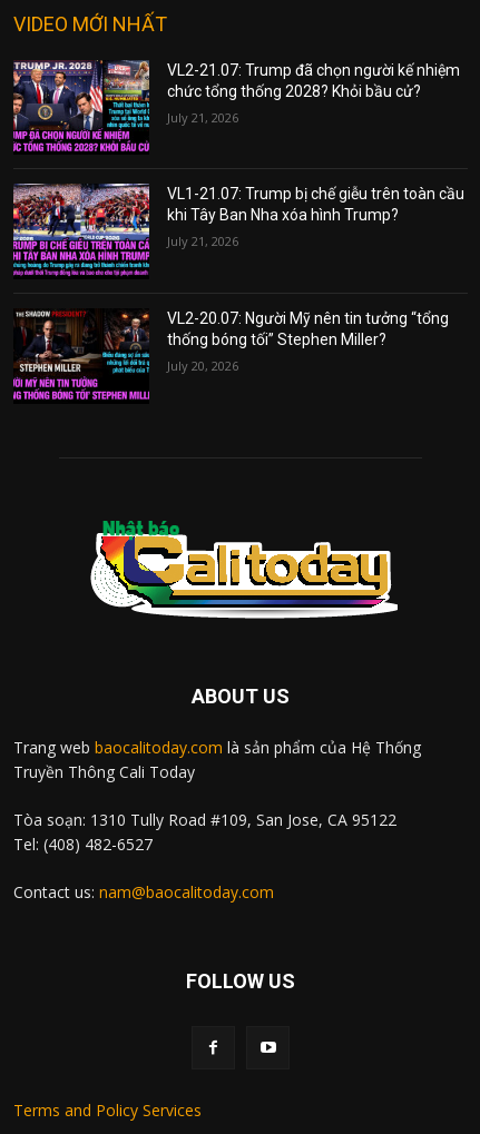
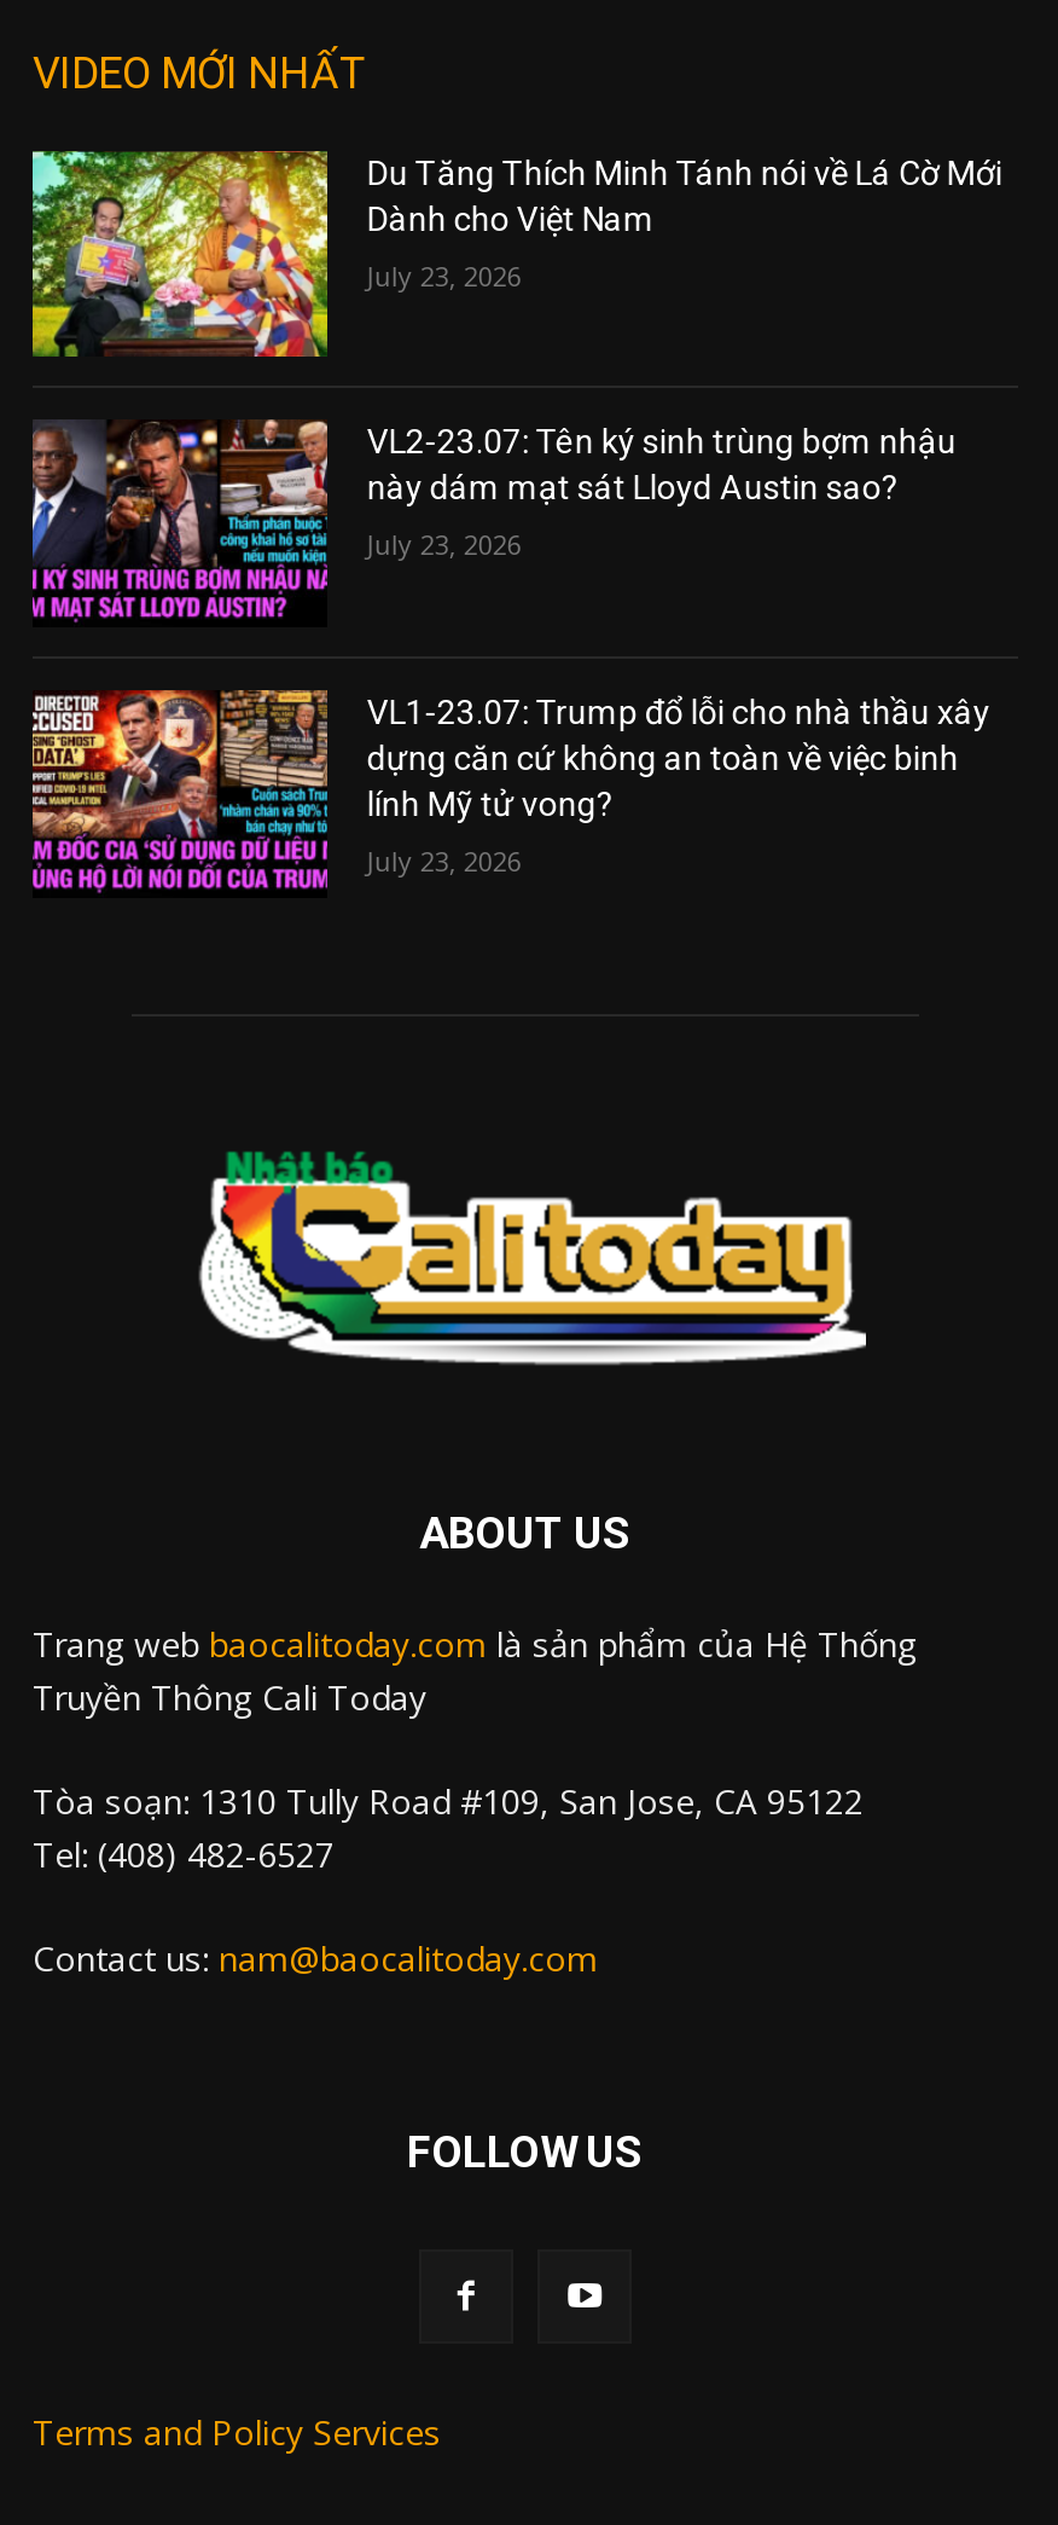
[12,60,460,155] [image] | VL2-21.07: Trump đã chọn người kế nhiệm | chức tổng thống 2028? Khỏi bầu cử? -> [30,149,1002,359] [image] | Du Tăng Thích Minh Tánh nói về Lá Cờ Mới | Dành cho Việt Nam
[167,109,239,125] July 21, 2026 -> [367,257,522,293] July 23, 2026
[12,183,465,276] [image] | VL1-21.07: Trump bị chế giễu trên toàn cầu | khi Tây Ban Nha xóa hình Trump? -> [30,417,956,618] [image] | VL2-23.07: Tên ký sinh trùng bợm nhậu | này dám mạt sát Lloyd Austin sao?
[167,233,239,250] July 21, 2026 -> [367,527,522,563] July 23, 2026
[13,308,449,398] [image] | VL2-20.07: Người Mỹ nên tin tưởng “tổng | thống bóng tối” Stephen Miller? -> [30,688,990,888] [image] | VL1-23.07: Trump đổ lỗi cho nhà thầu xây | dựng căn cứ không an toàn về việc binh | lính Mỹ tử vong?
[167,357,239,374] July 20, 2026 -> [367,843,522,879] July 23, 2026

